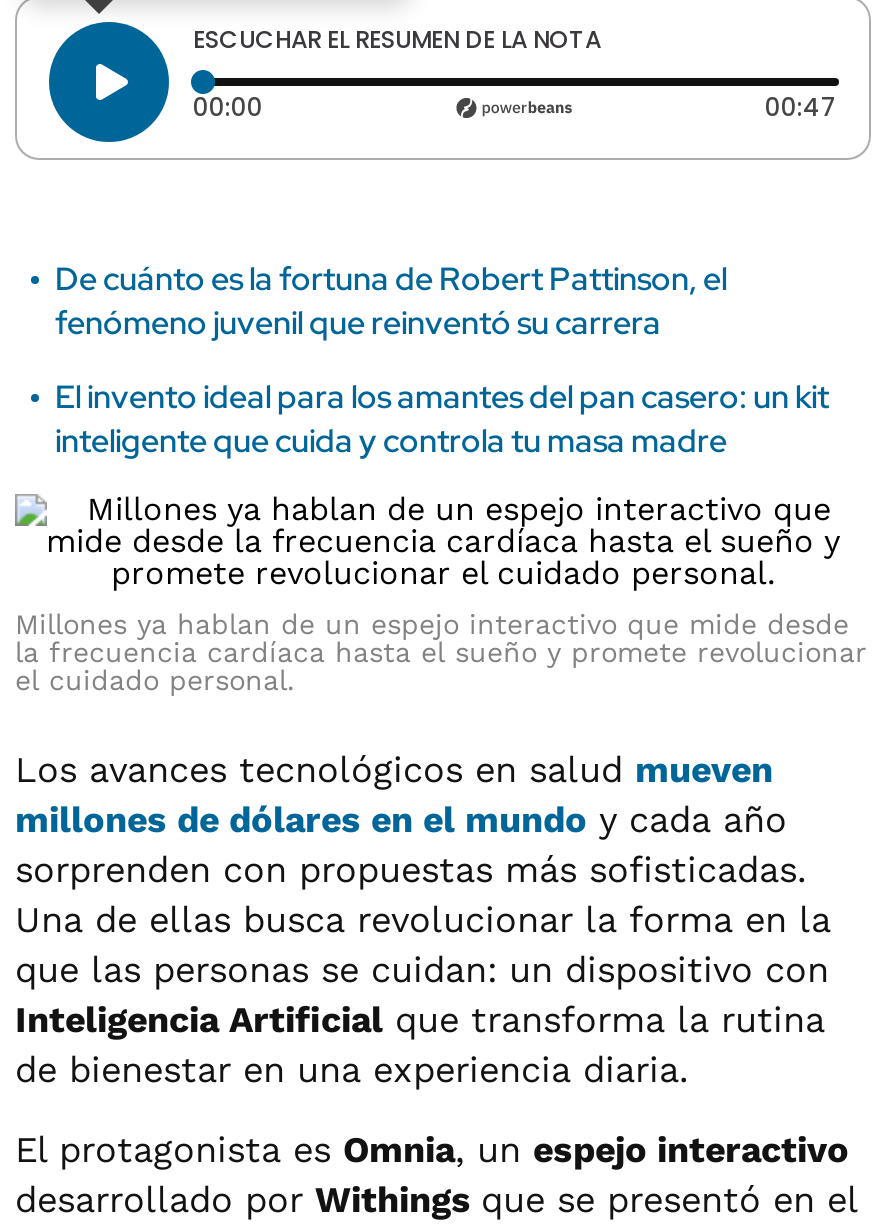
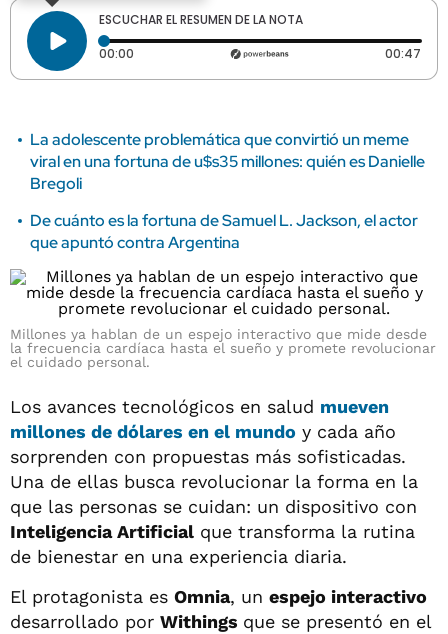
[55,258,727,344] De cuánto es la fortuna de Robert Pattinson, el | fenómeno juvenil que reinventó su carrera -> [30,129,425,194] La adolescente problemática que convirtió un meme | viral en una fortuna de u$s35 millones: quién es Danielle | Bregoli
[55,376,829,462] El invento ideal para los amantes del pan casero: un kit | inteligente que cuida y controla tu masa madre -> [30,210,418,253] De cuánto es la fortuna de Samuel L. Jackson, el actor | que apuntó contra Argentina

